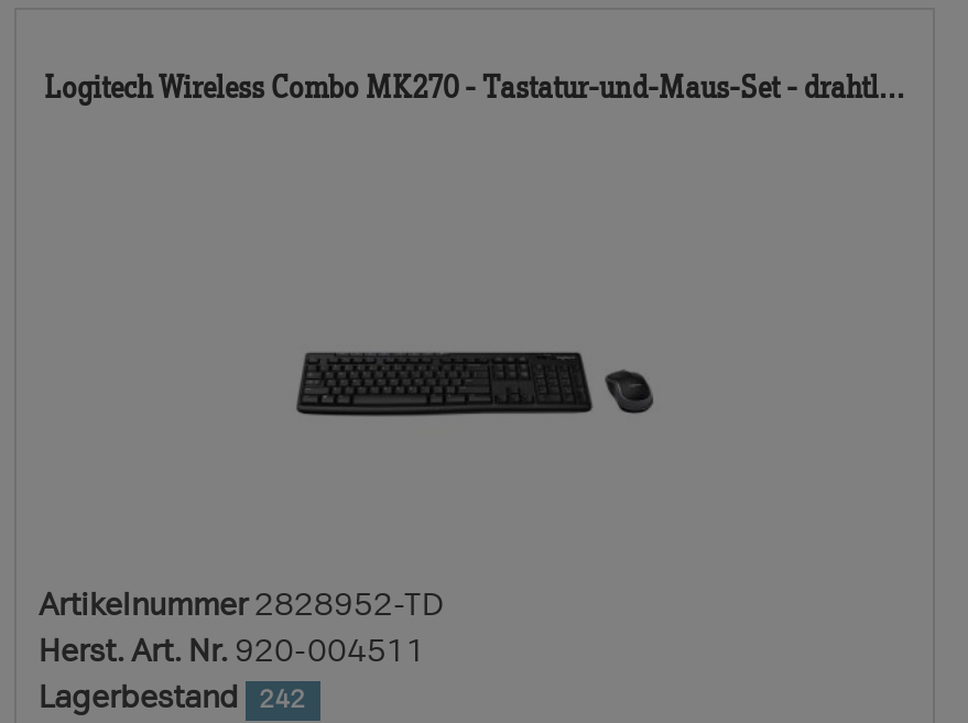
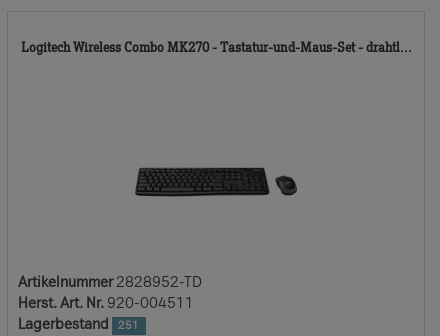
[39,679,306,716] Lagerbestand 242 -> [18,316,139,333] Lagerbestand 251

